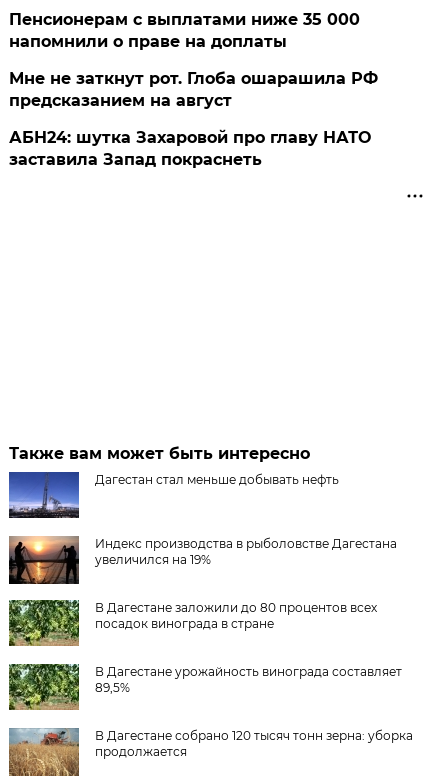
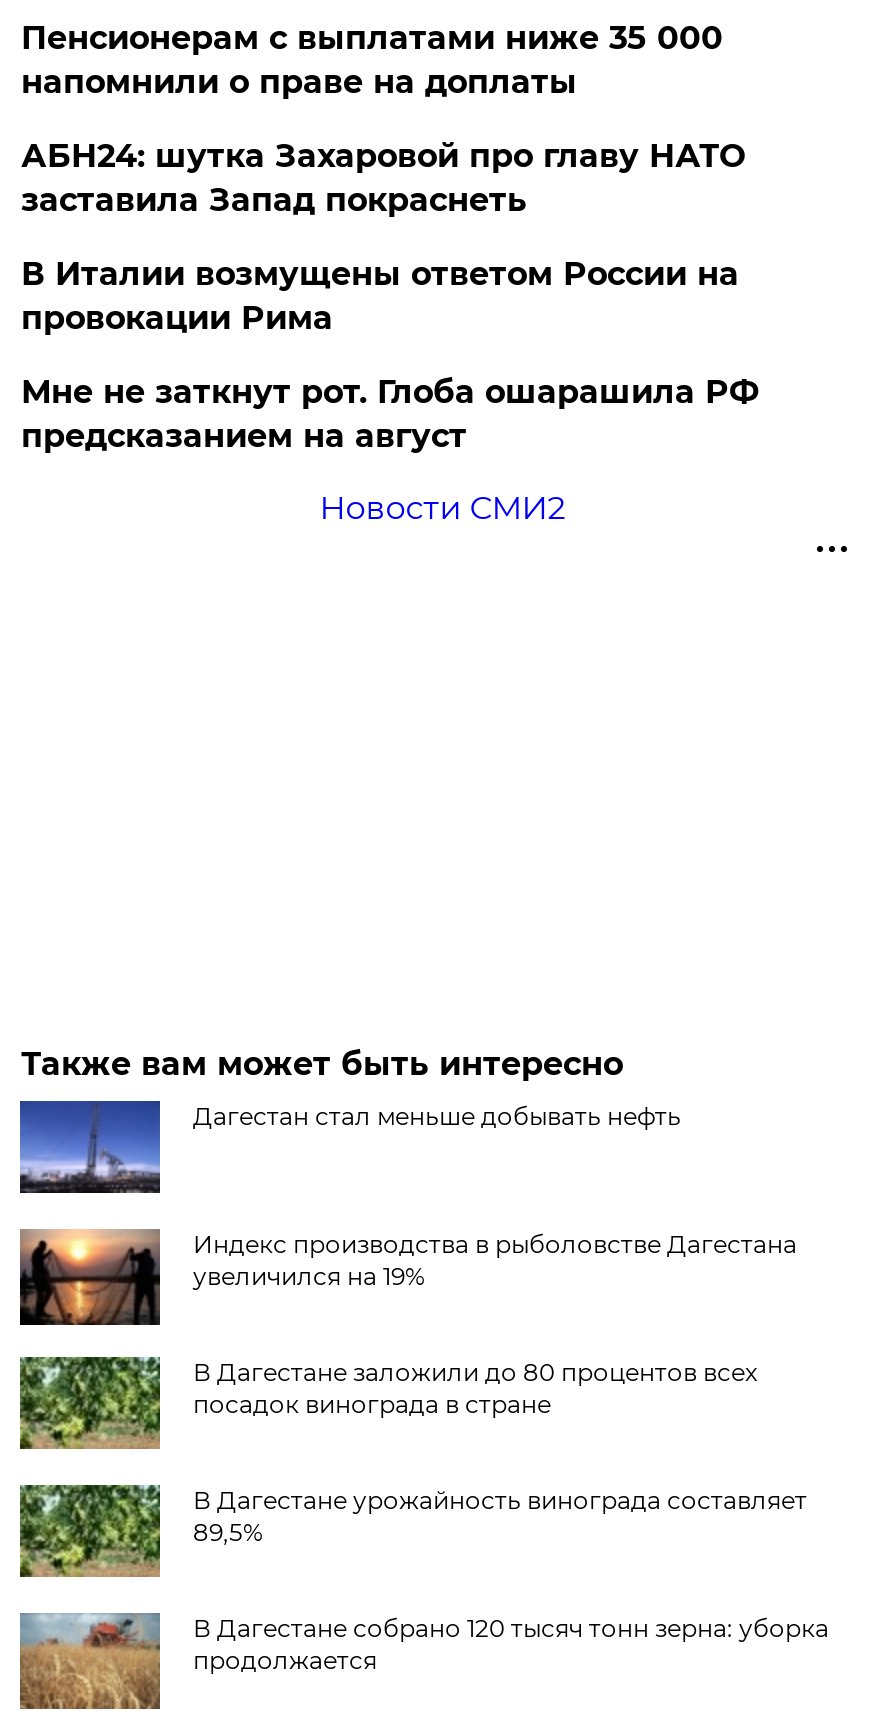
none -> [21,255,739,337] В Италии возмущены ответом России на | провокации Рима
moved [9,69,378,110] -> [21,373,759,455]: Мне не заткнут рот. Глоба ошарашила РФ | предсказанием на август
none -> [319,489,565,527] Новости СМИ2
moved [9,128,371,169] -> [21,137,745,219]: АБН24: шутка Захаровой про главу НАТО | заставила Запад покраснеть

